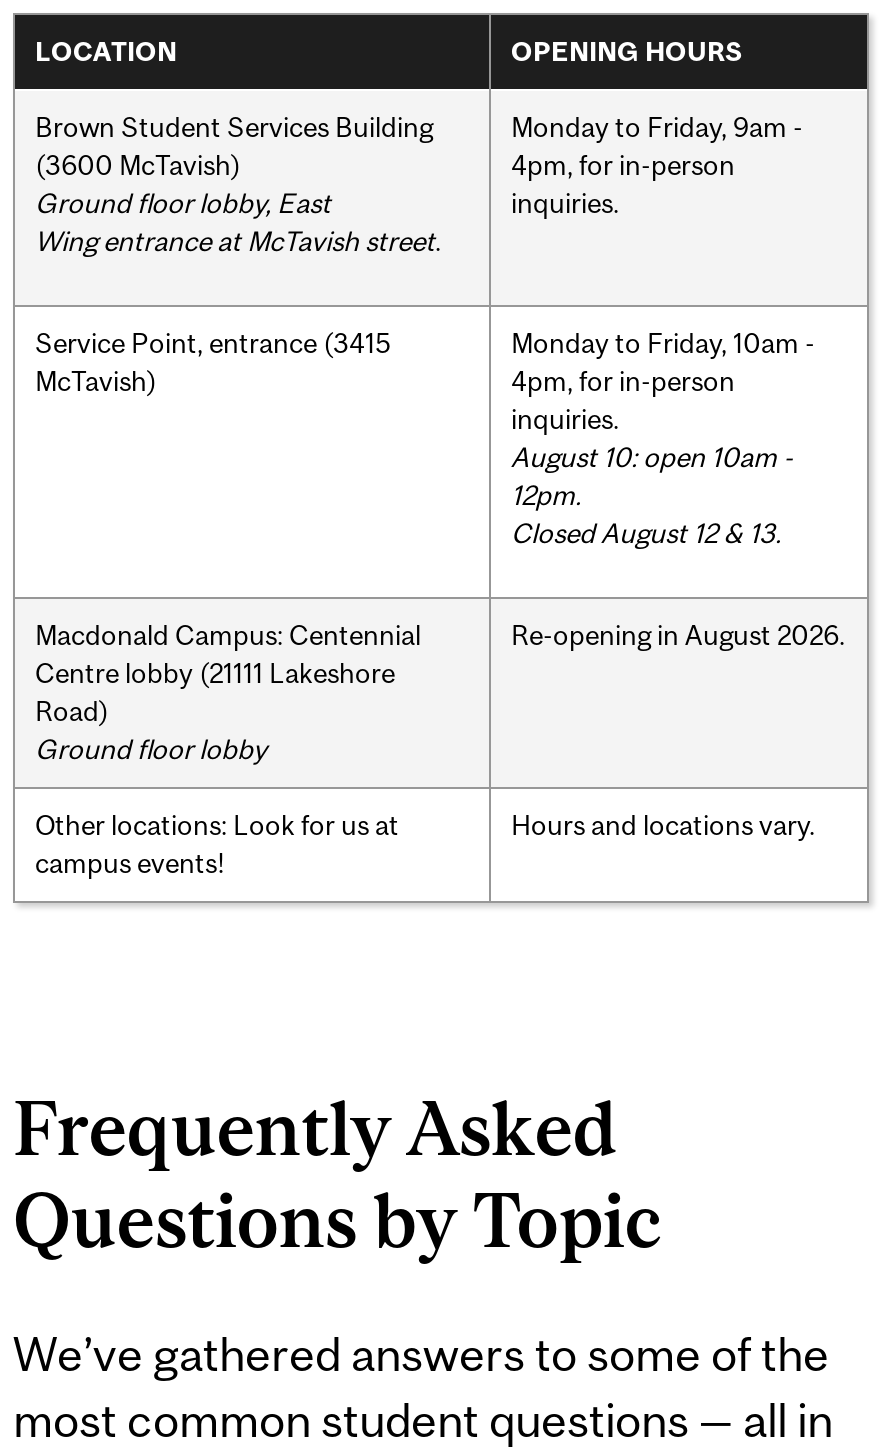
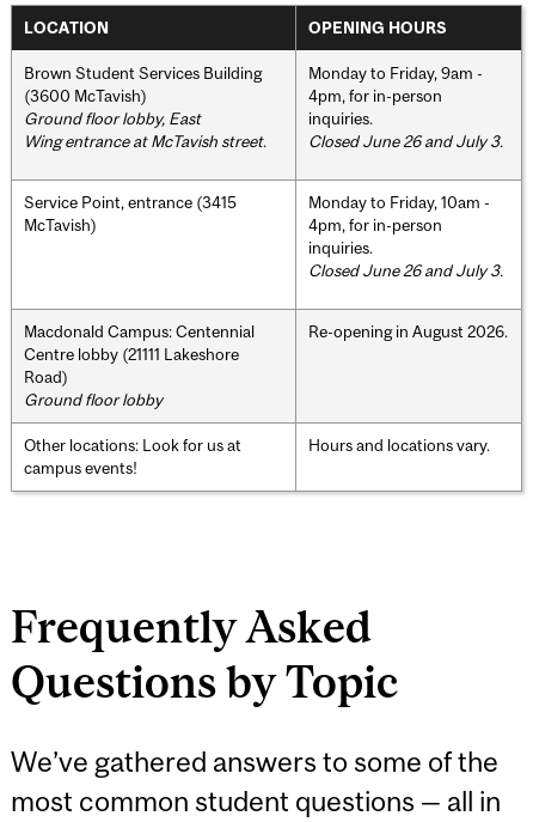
none -> [308,131,503,150] Closed June 26 and July 3.
[511,440,793,548] August 10: open 10am - | 12pm. | Closed August 12 & 13. -> [308,260,503,280] Closed June 26 and July 3.

